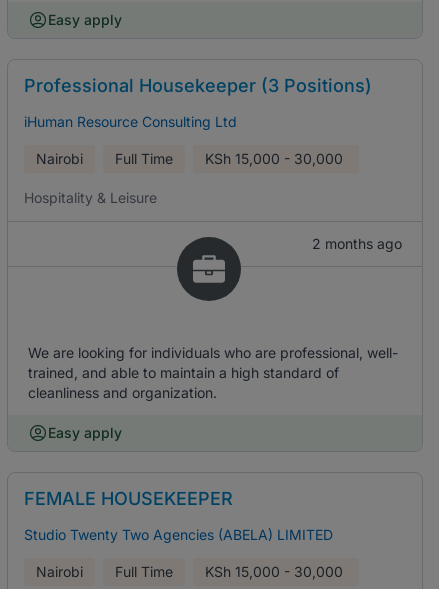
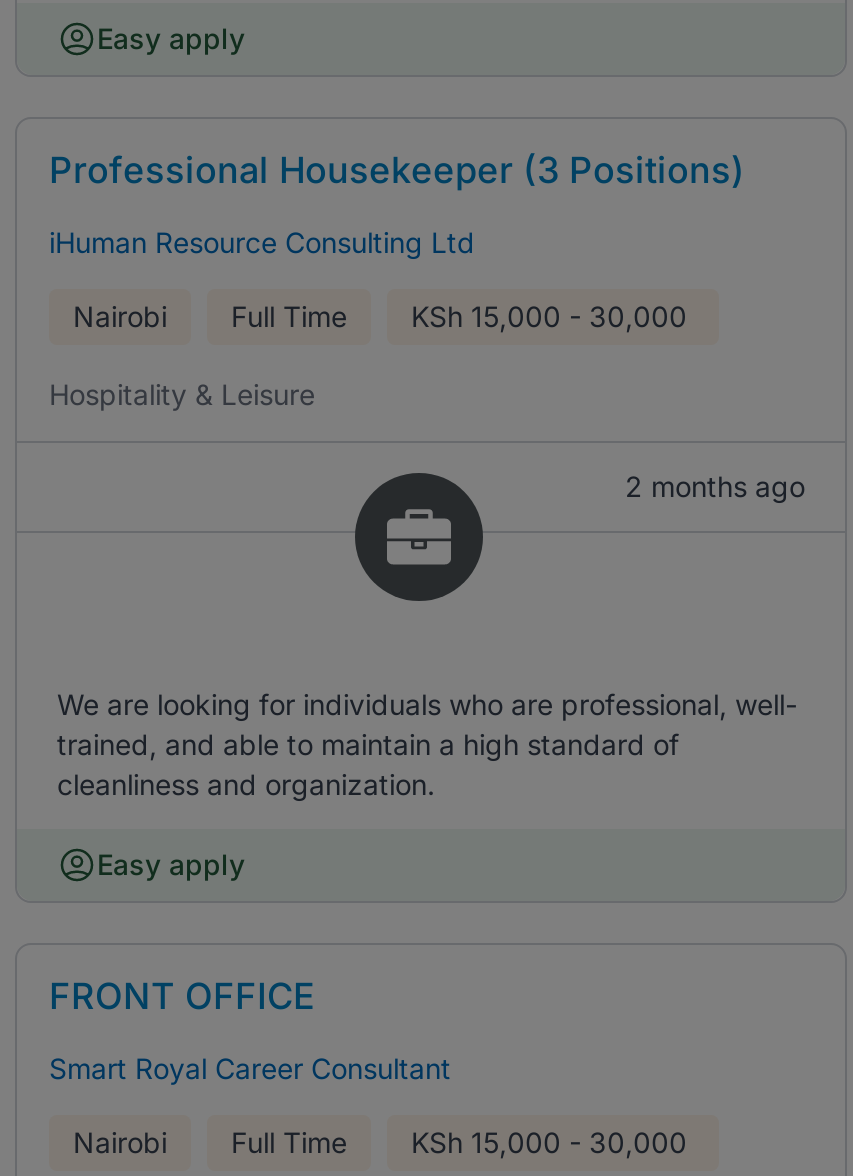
[24,488,233,509] FEMALE HOUSEKEEPER -> [49,975,315,1017] FRONT OFFICE
[24,526,333,543] Studio Twenty Two Agencies (ABELA) LIMITED -> [49,1051,451,1085] Smart Royal Career Consultant

